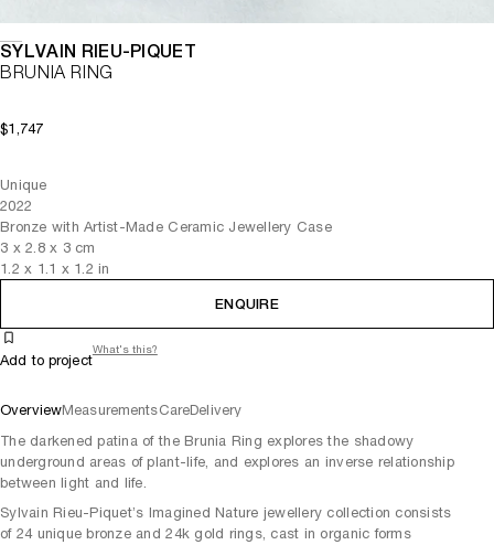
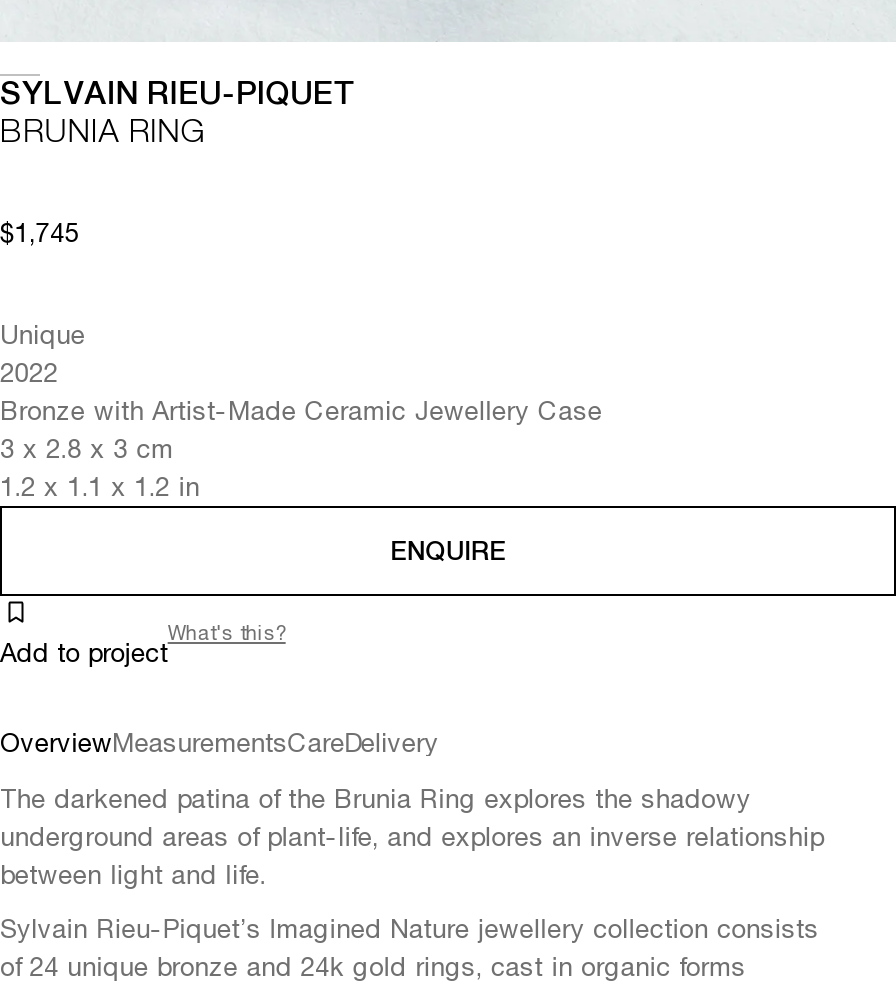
[0,120,44,137] $1,747 -> [0,218,79,248] $1,745

